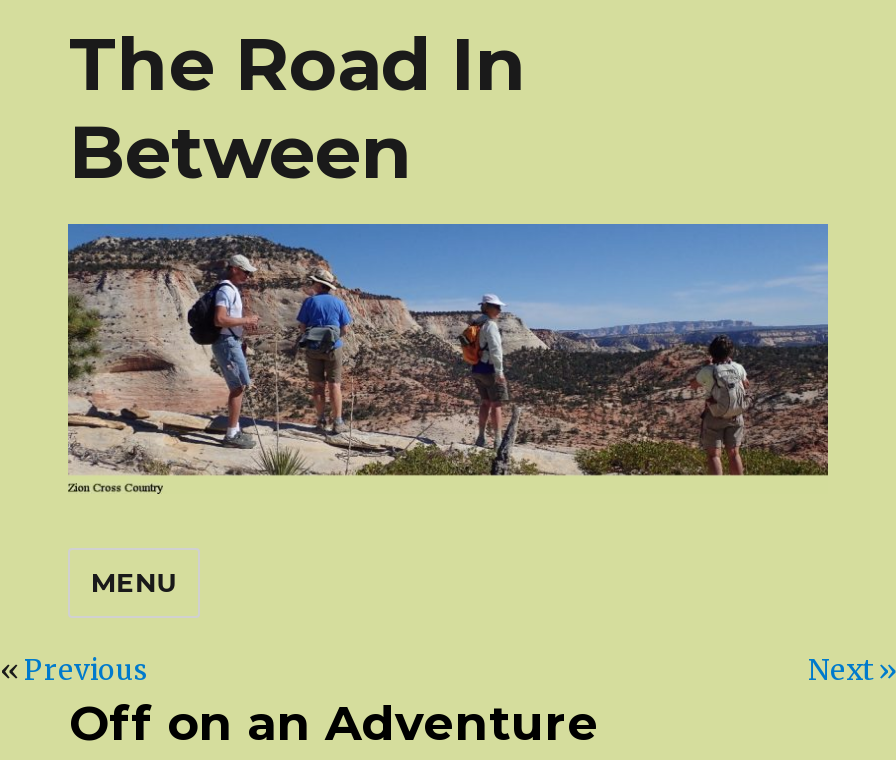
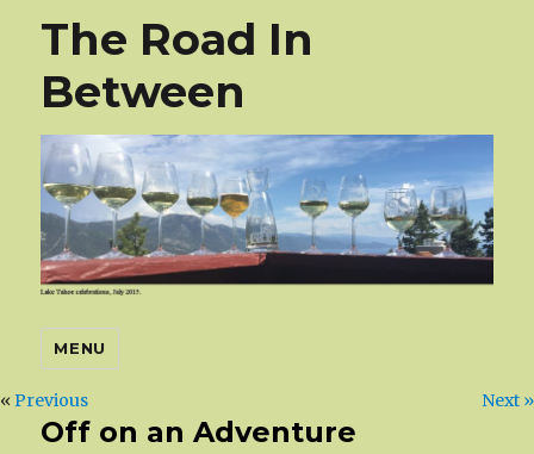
[66,222,830,492] [image] -> [39,133,495,296] [image]

